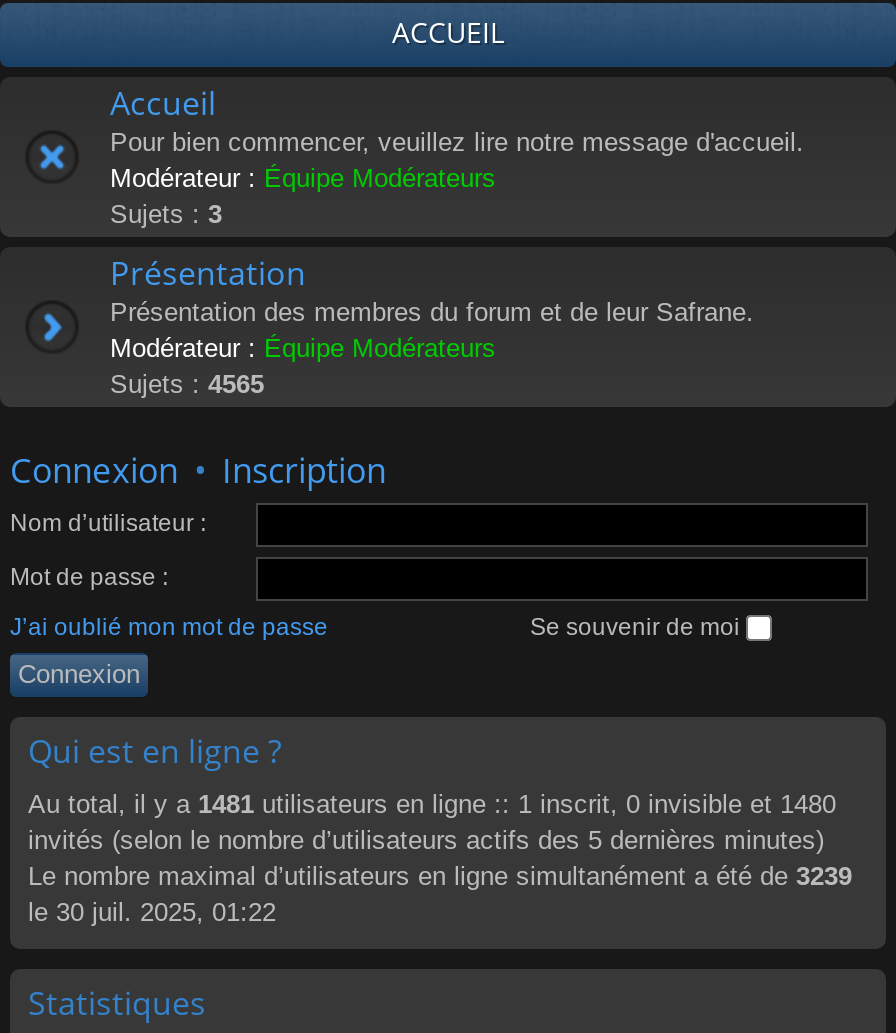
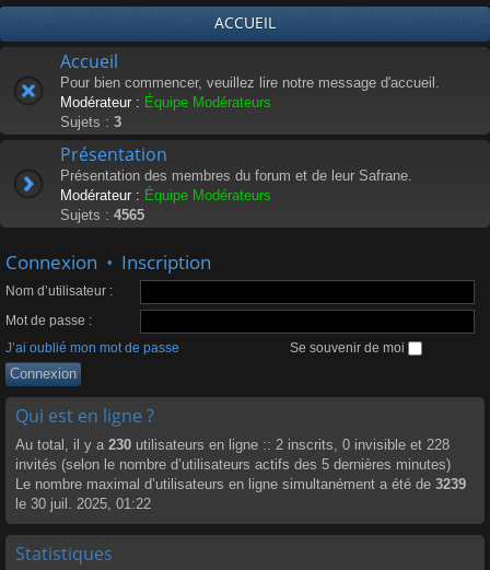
[28,789,836,819] Au total, il y a 1481 utilisateurs en ligne :: 1 inscrit, 0 invisible et 1480 -> [15,437,450,453] Au total, il y a 230 utilisateurs en ligne :: 2 inscrits, 0 invisible et 228

